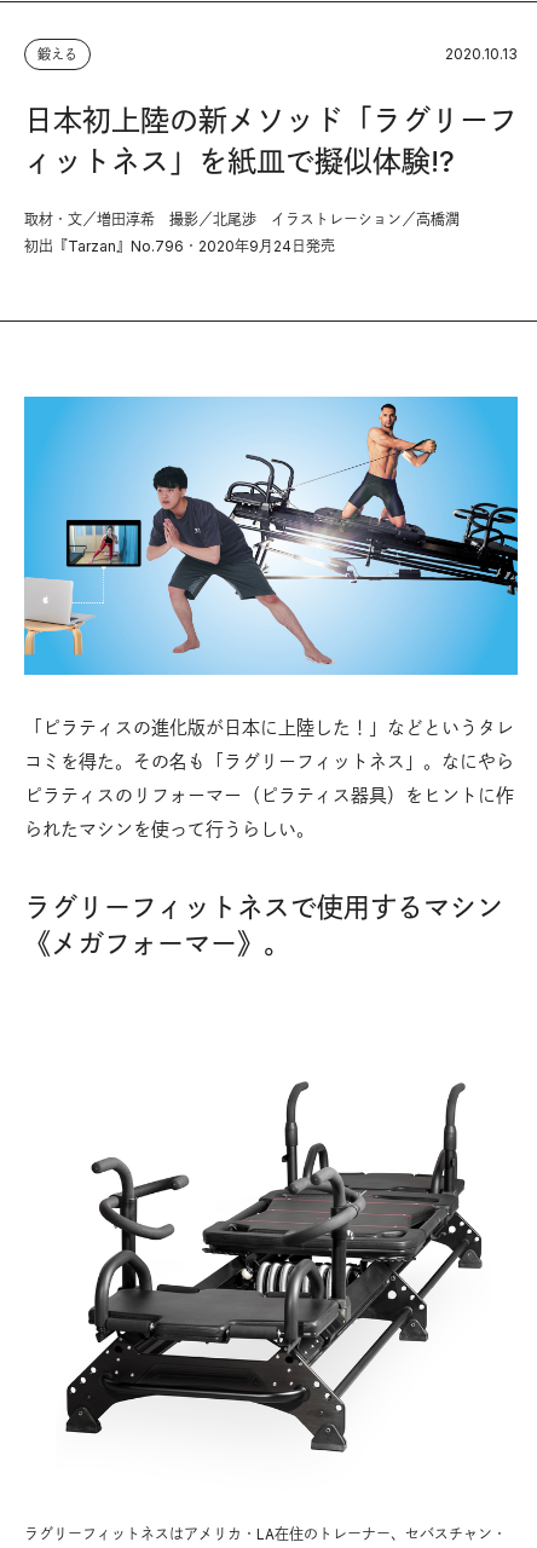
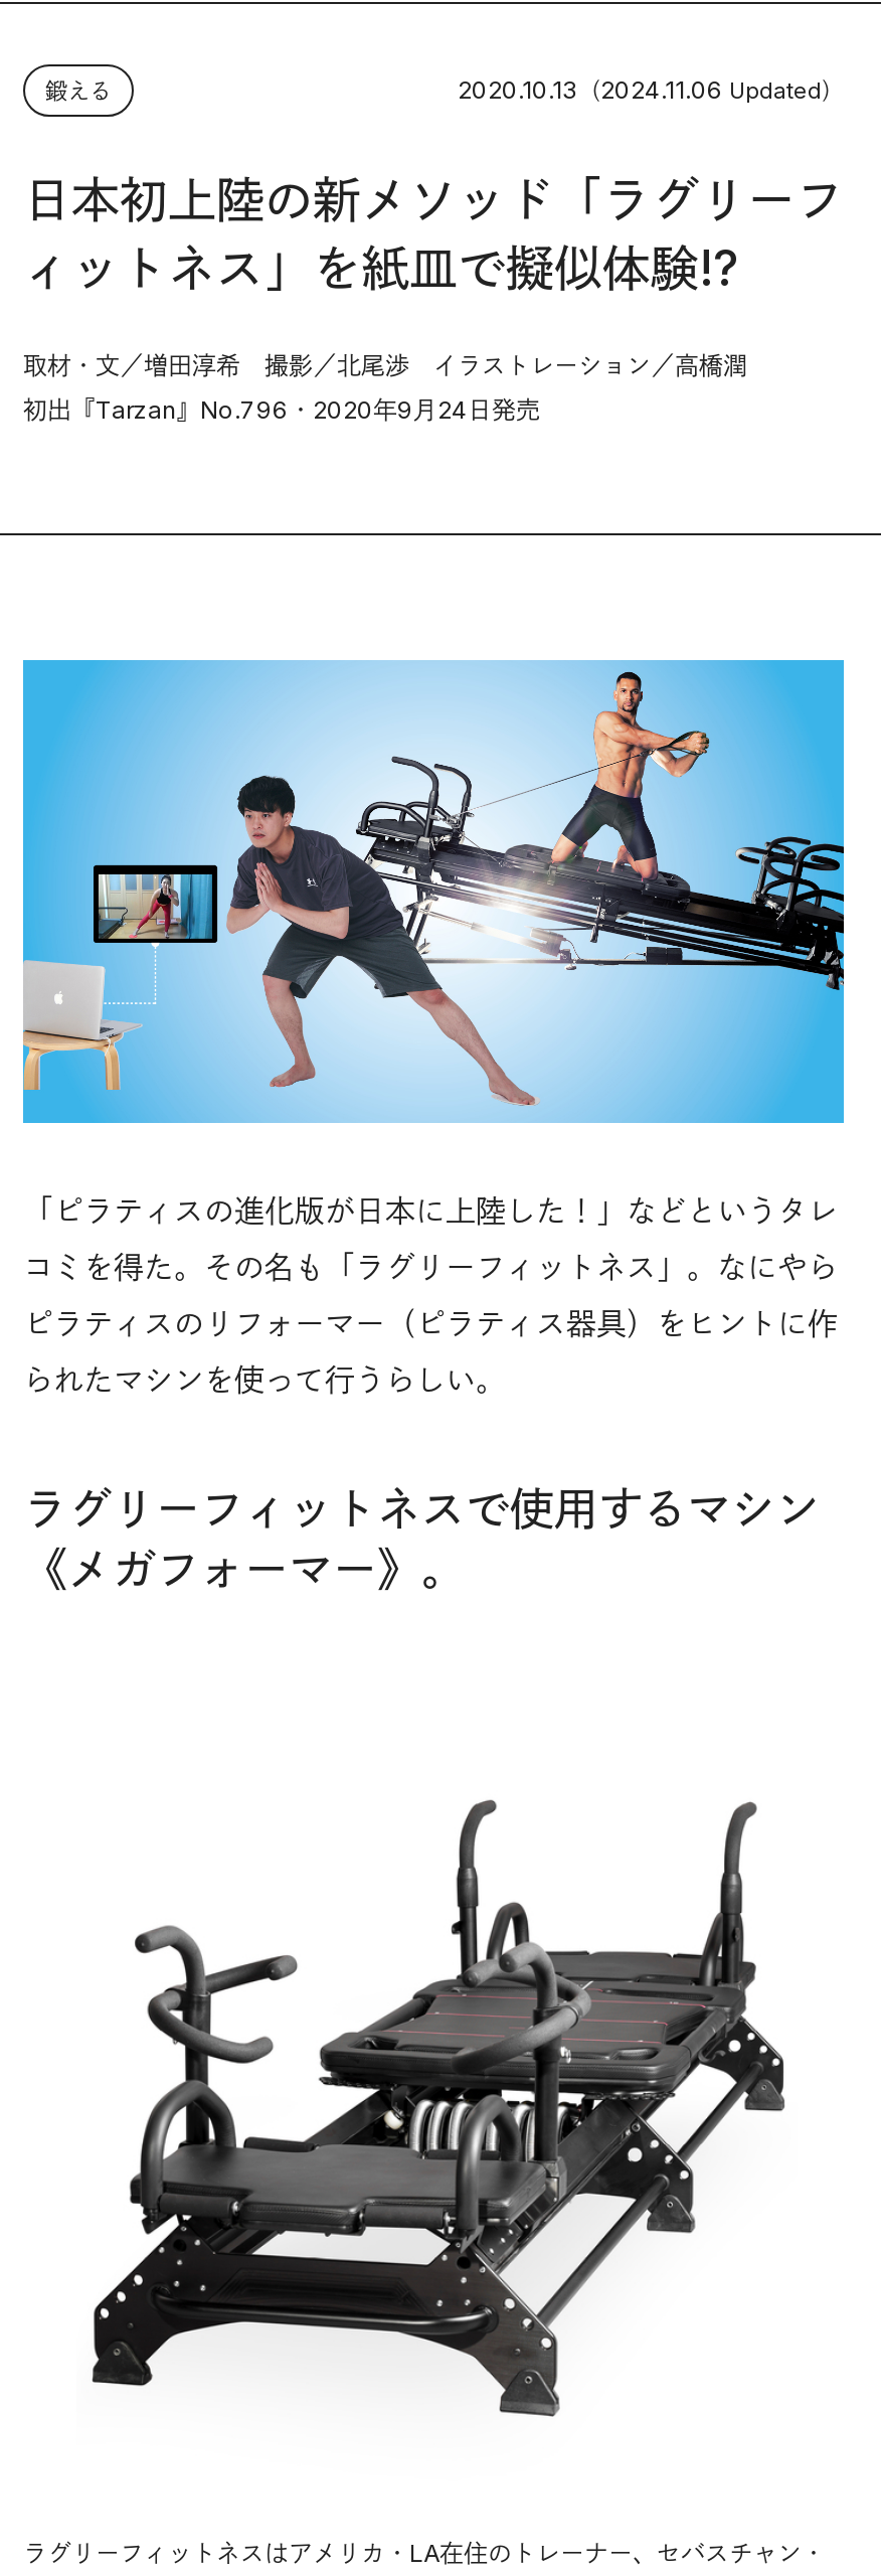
[445,45,518,63] 2020.10.13 -> [458,74,844,105] 2020.10.13（2024.11.06 Updated）

